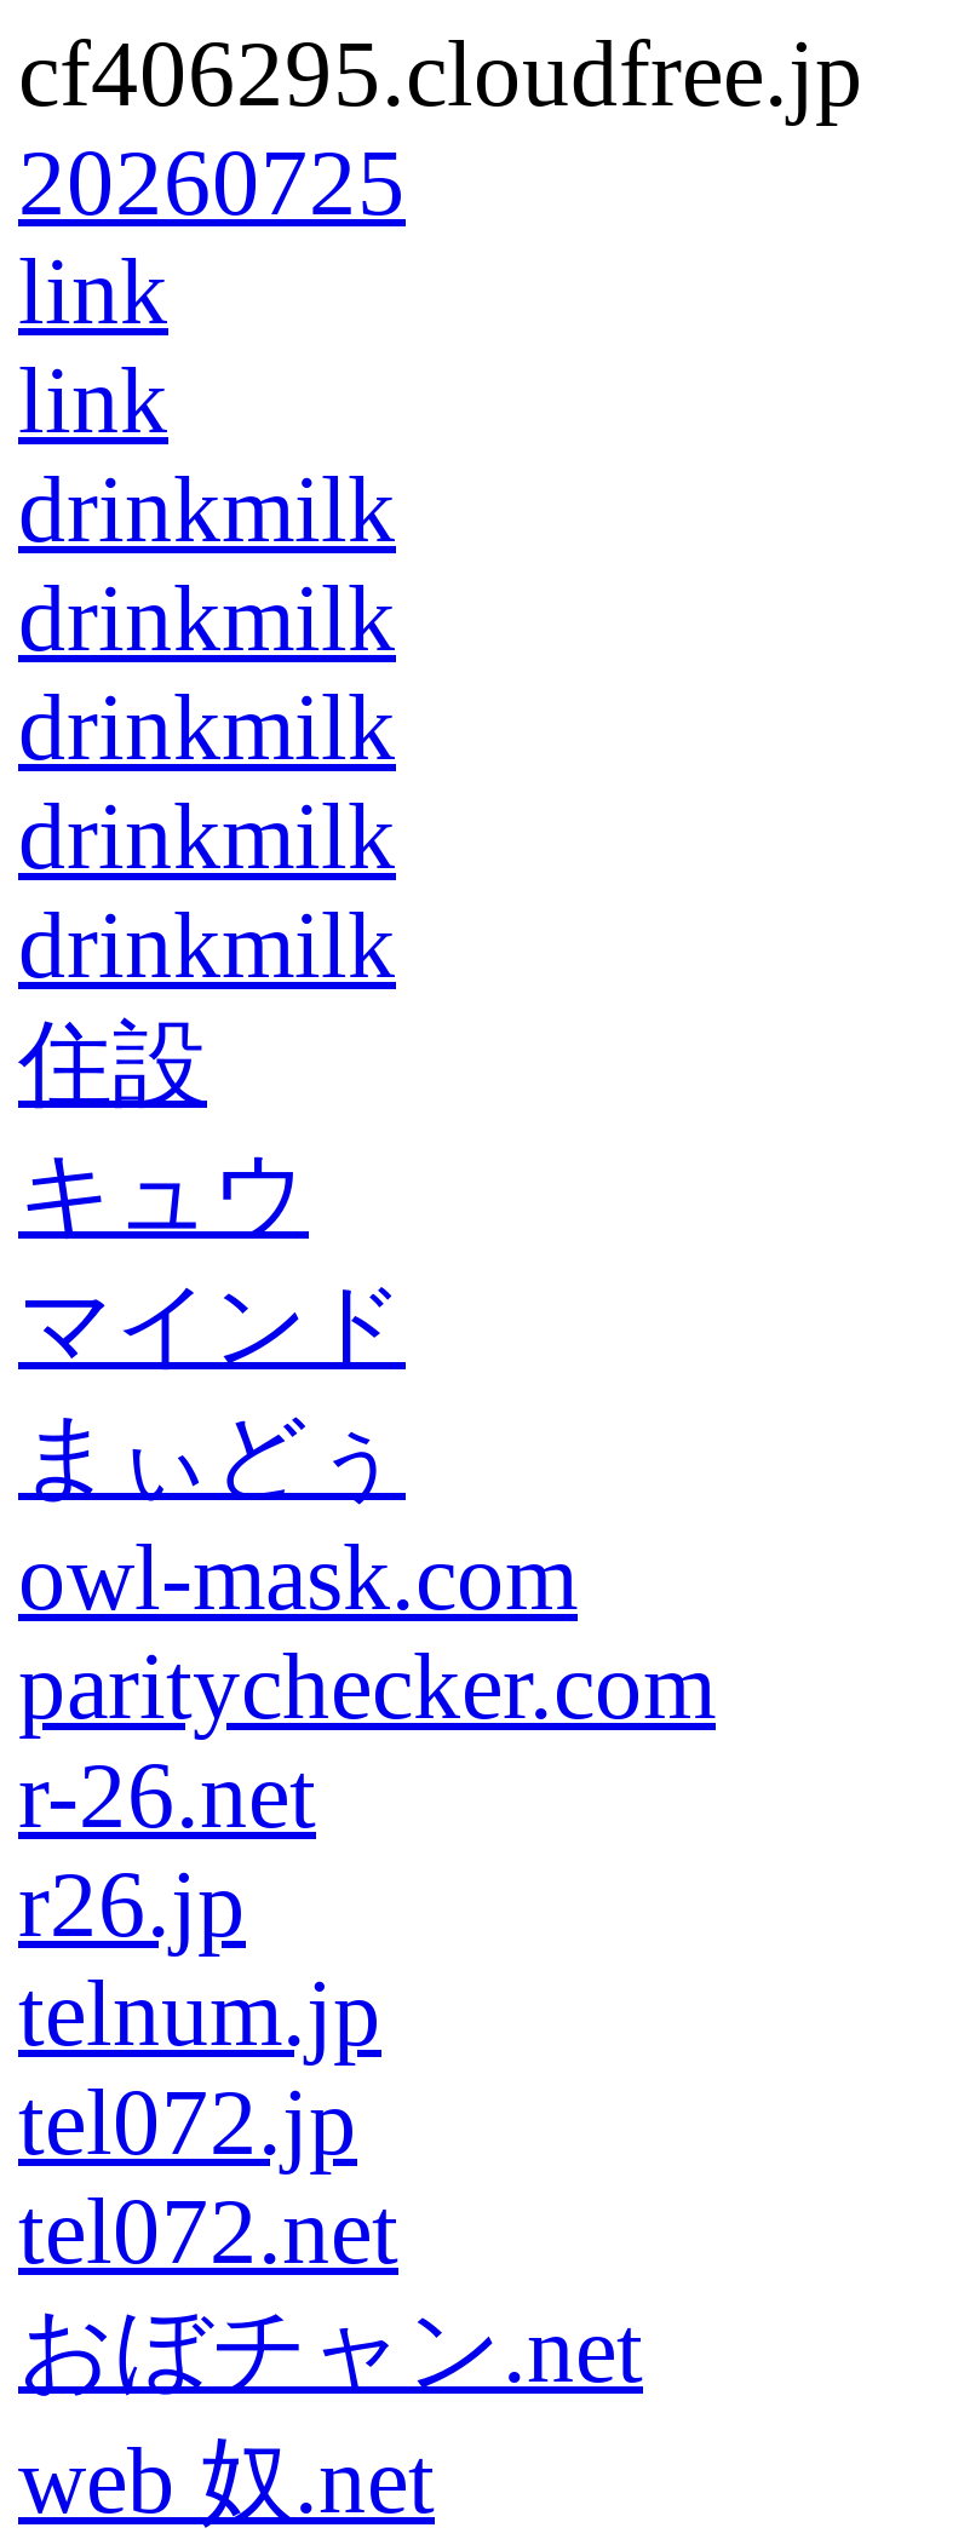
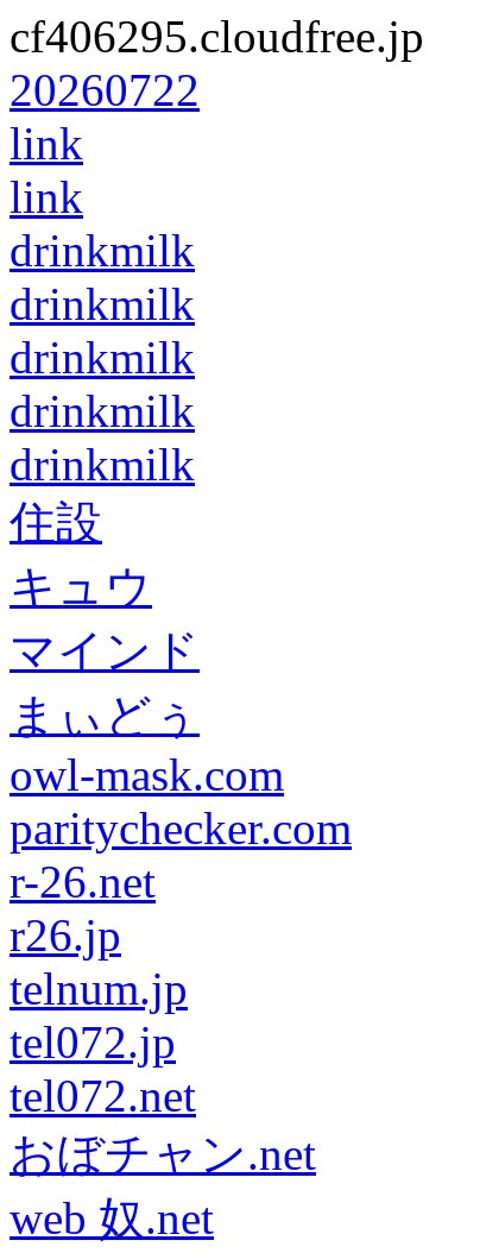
[18,130,406,234] 20260725 -> [10,64,200,115] 20260722

